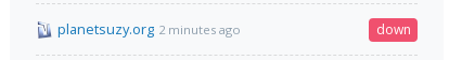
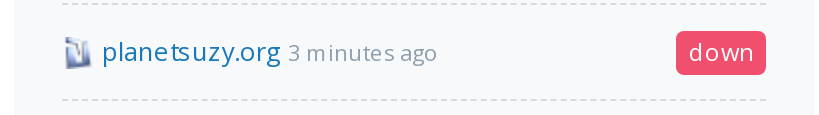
[57,20,241,39] planetsuzy.org 2 minutes ago -> [102,34,440,70] planetsuzy.org 3 minutes ago

